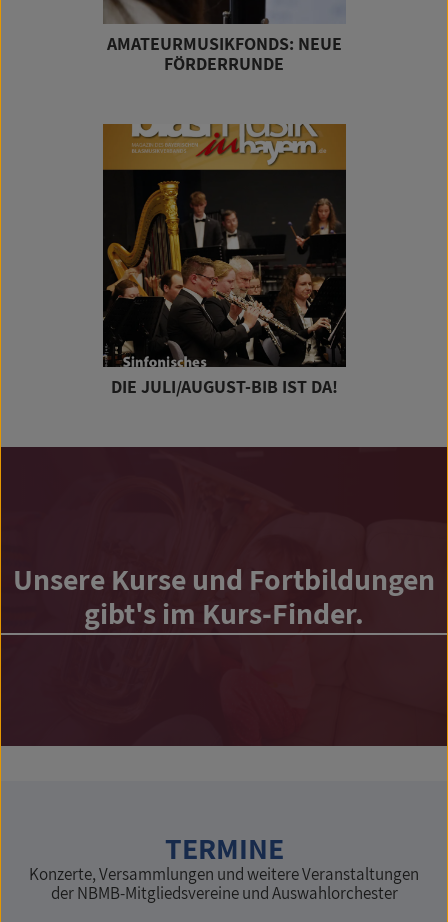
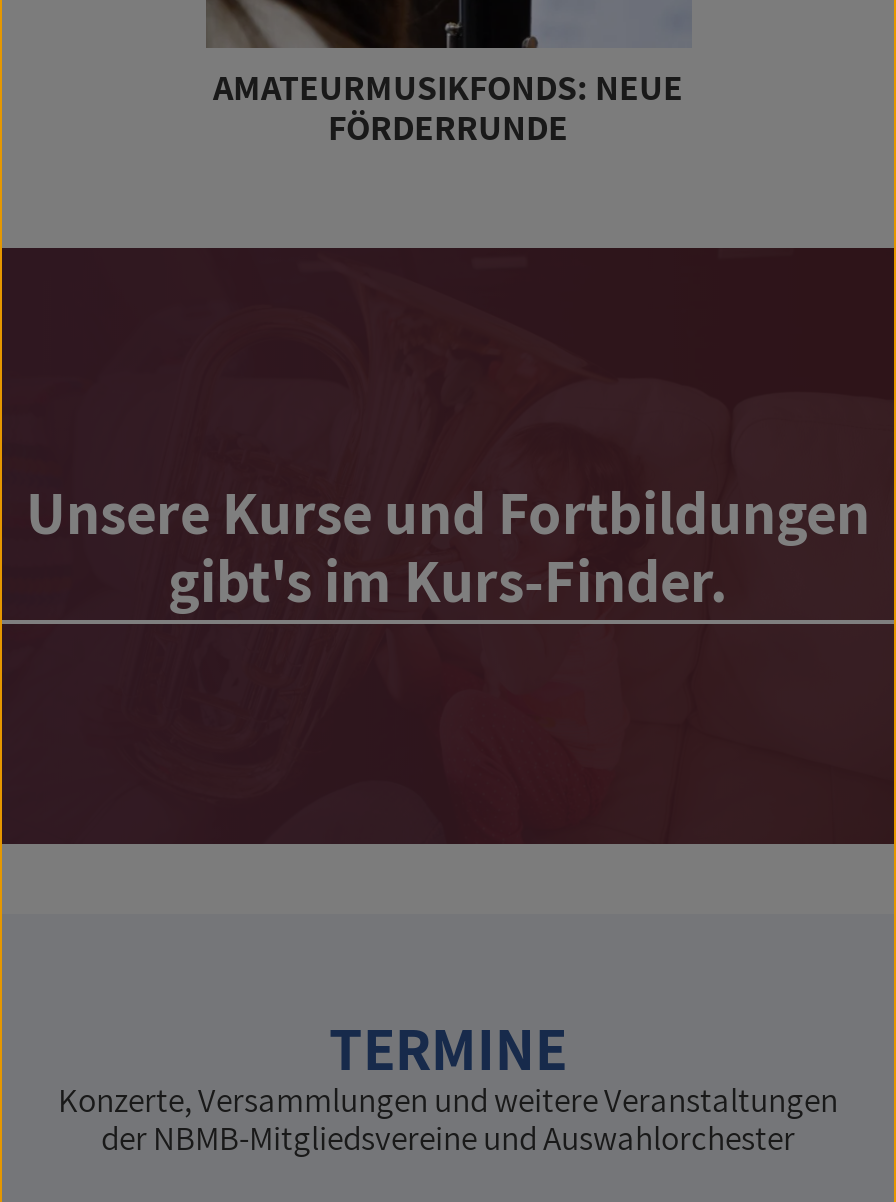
[102,123,347,398] [image] | DIE JULI/AUGUST-BIB IST DA! -> none

